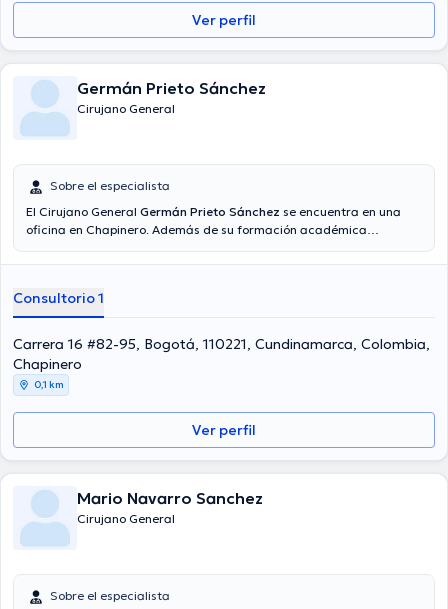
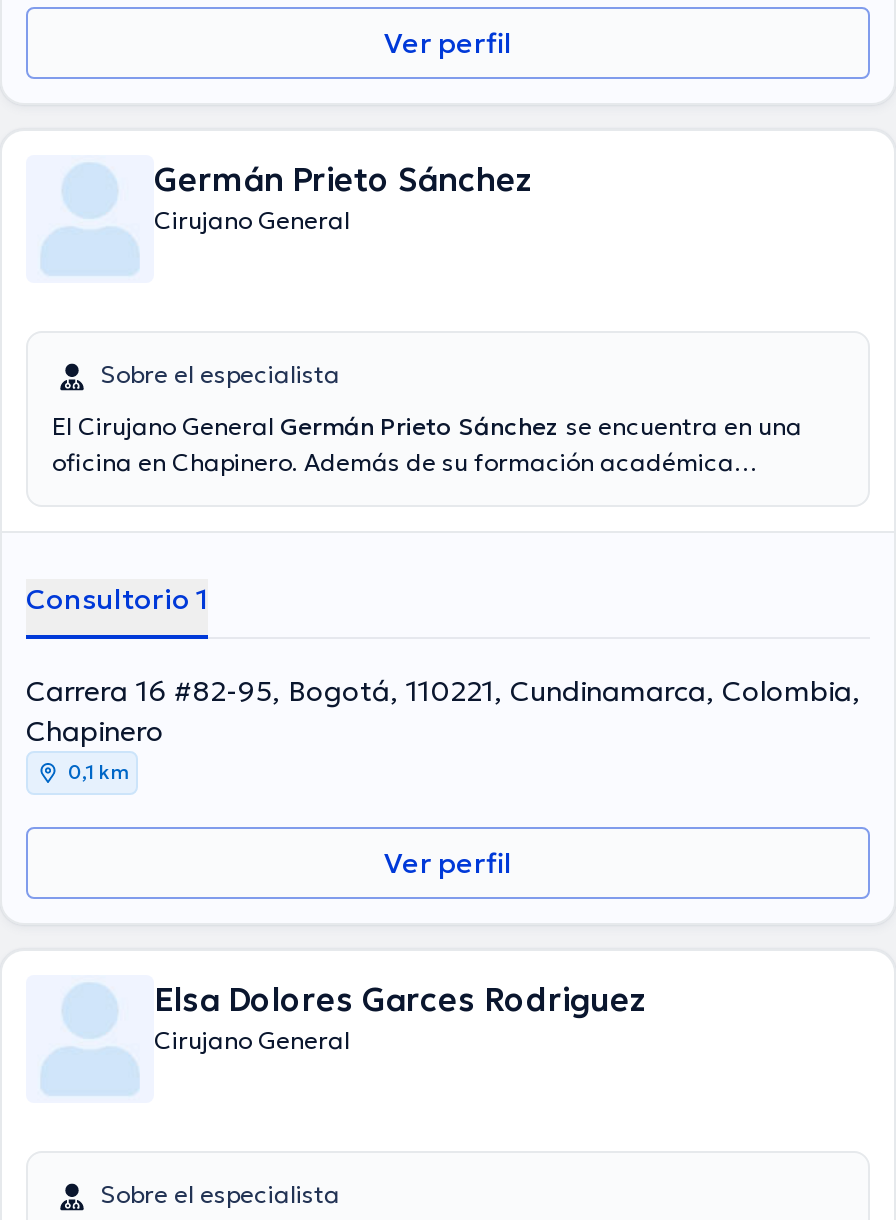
[77,488,263,508] Mario Navarro Sanchez -> [154,979,646,1019] Elsa Dolores Garces Rodriguez

